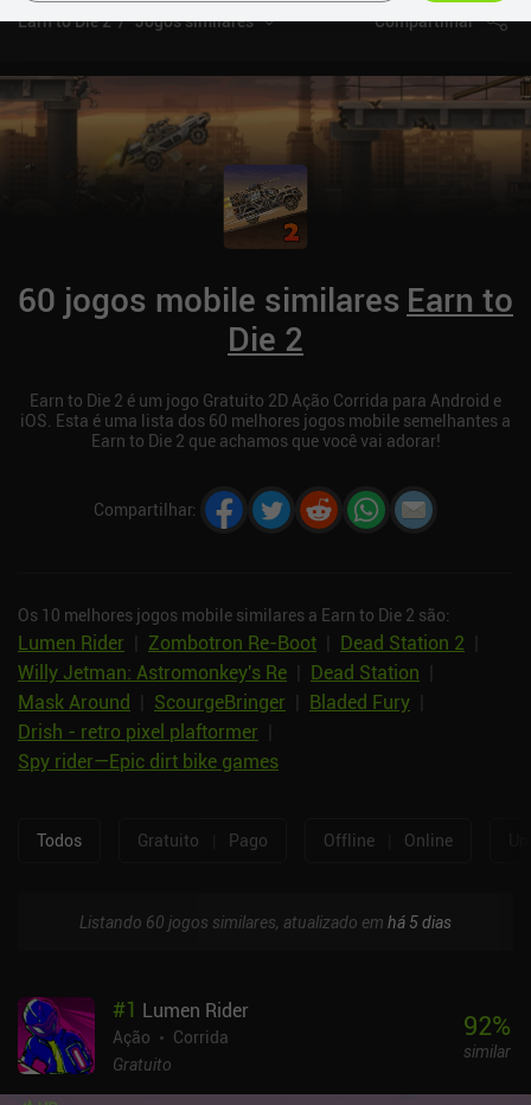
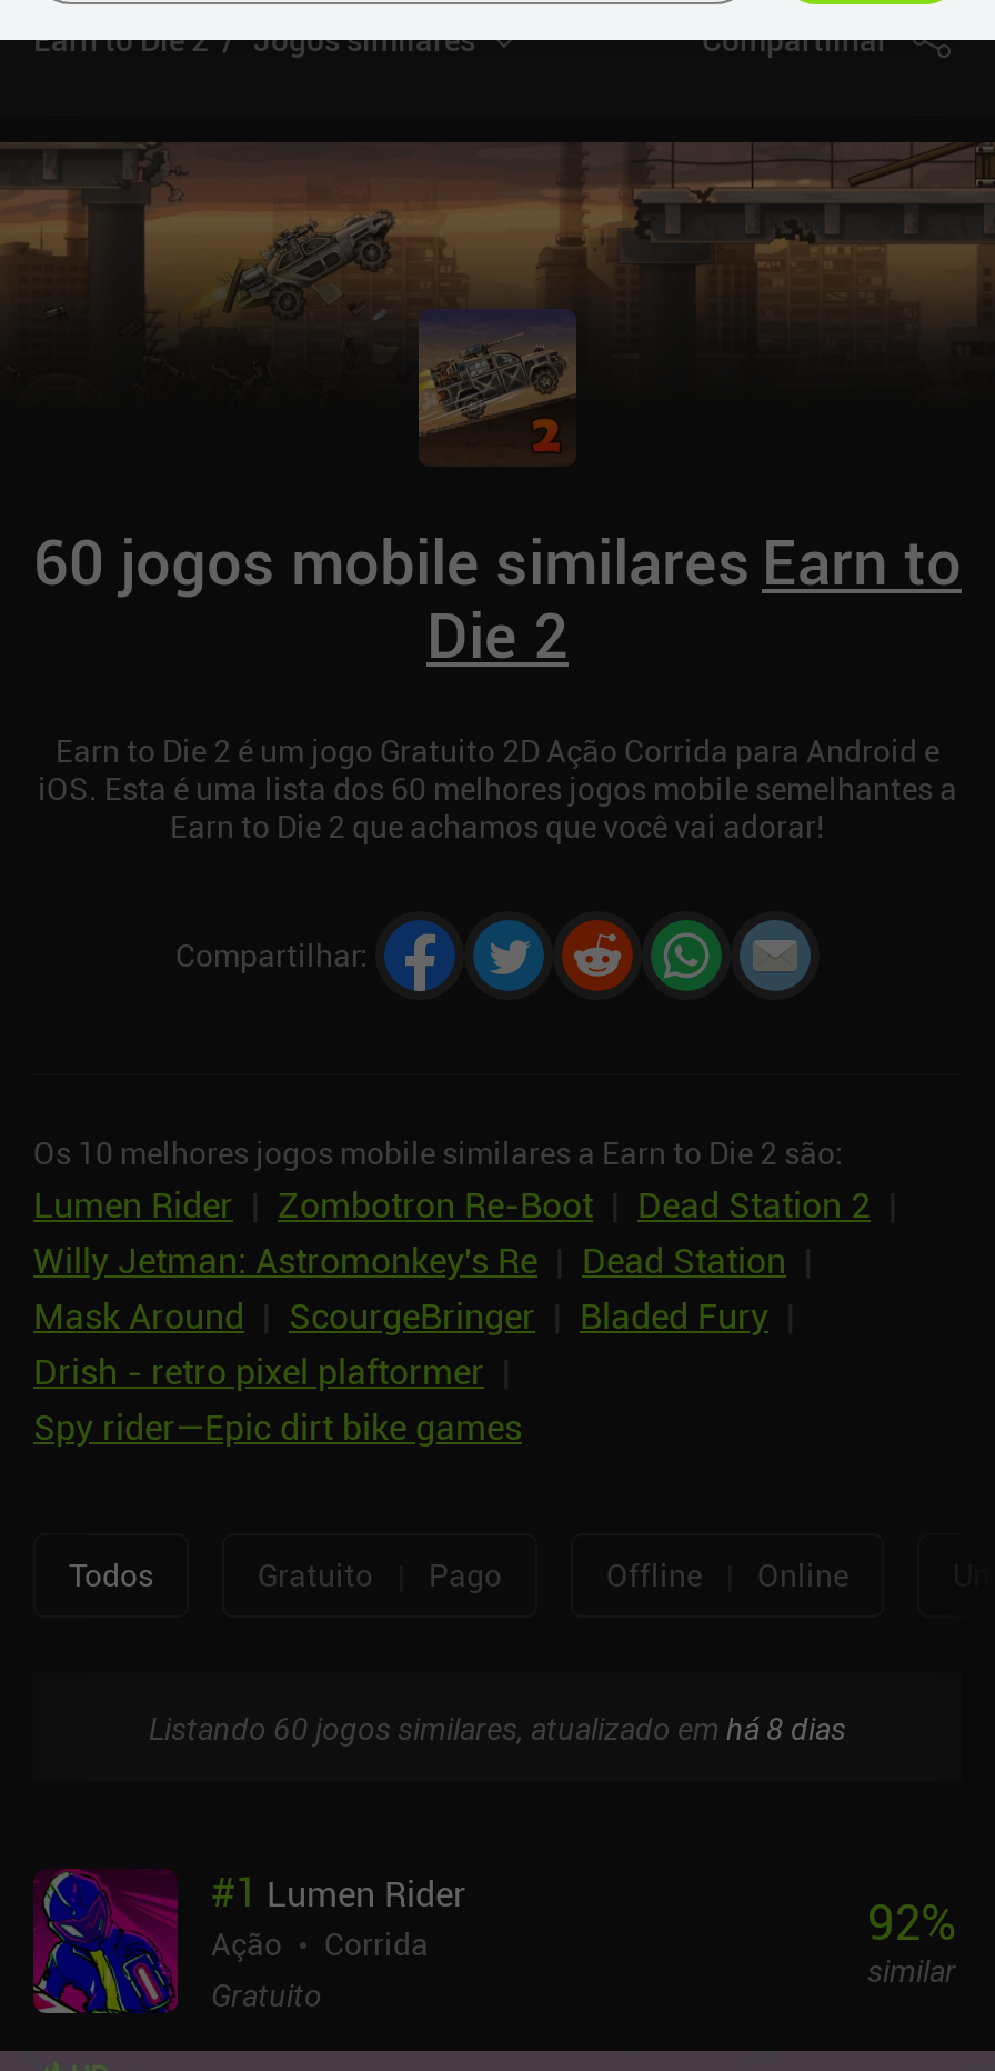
[79,910,452,933] Listando 60 jogos similares, atualizado em há 5 dias -> [149,1706,846,1749] Listando 60 jogos similares, atualizado em há 8 dias

